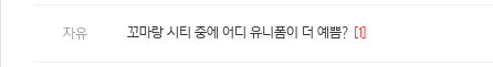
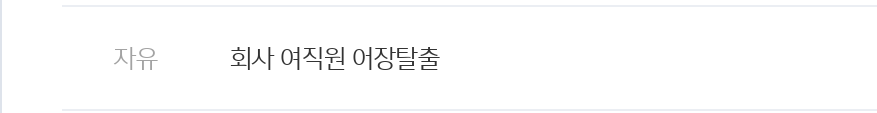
[127,24,366,41] 꼬마랑 시티 중에 어디 유니폼이 더 예쁨? [1] -> [230,43,440,73] 회사 여직원 어장탈출

